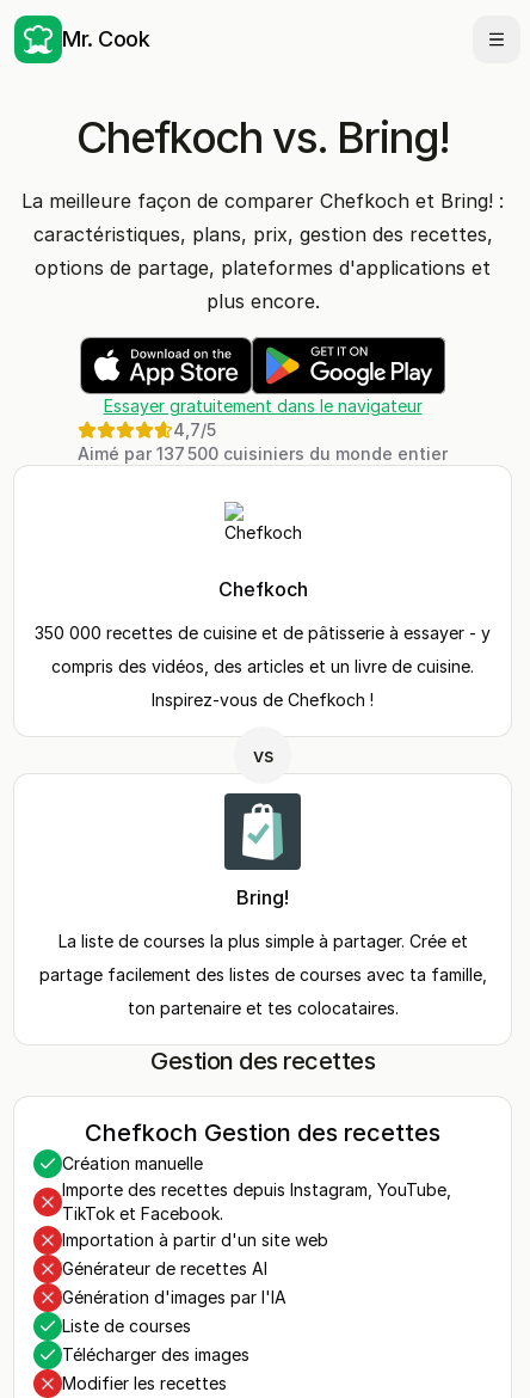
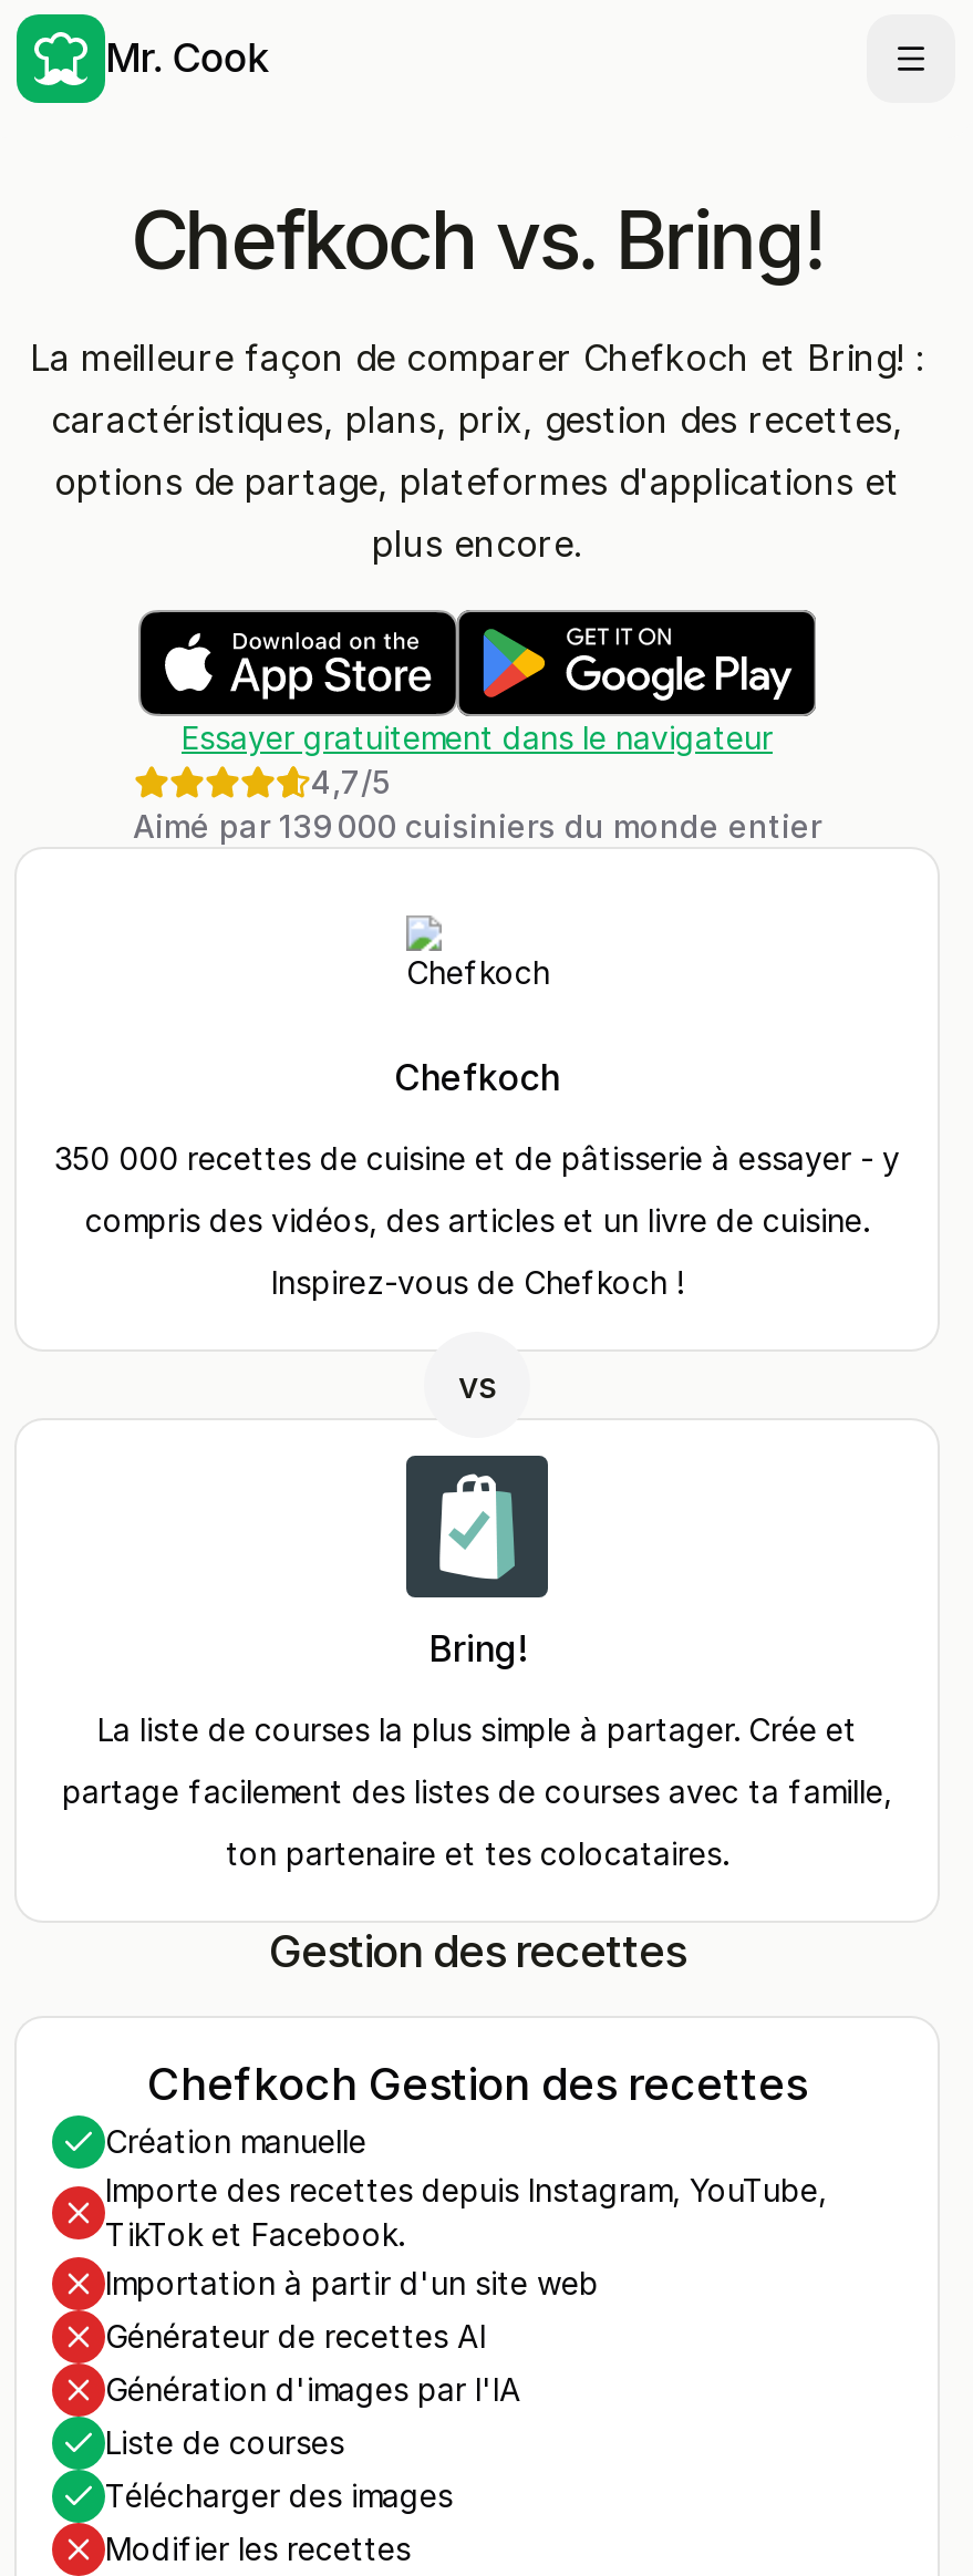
[78,443,448,464] Aimé par 137 500 cuisiniers du monde entier -> [133,807,821,845] Aimé par 139 000 cuisiniers du monde entier

